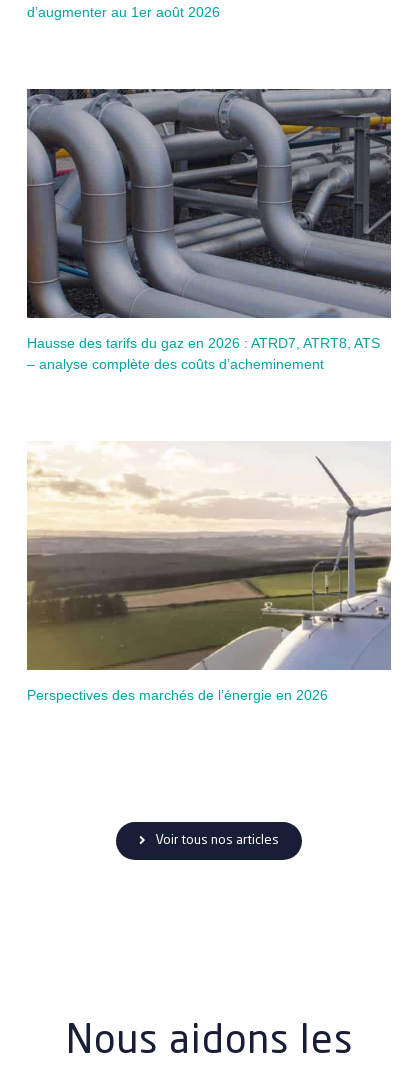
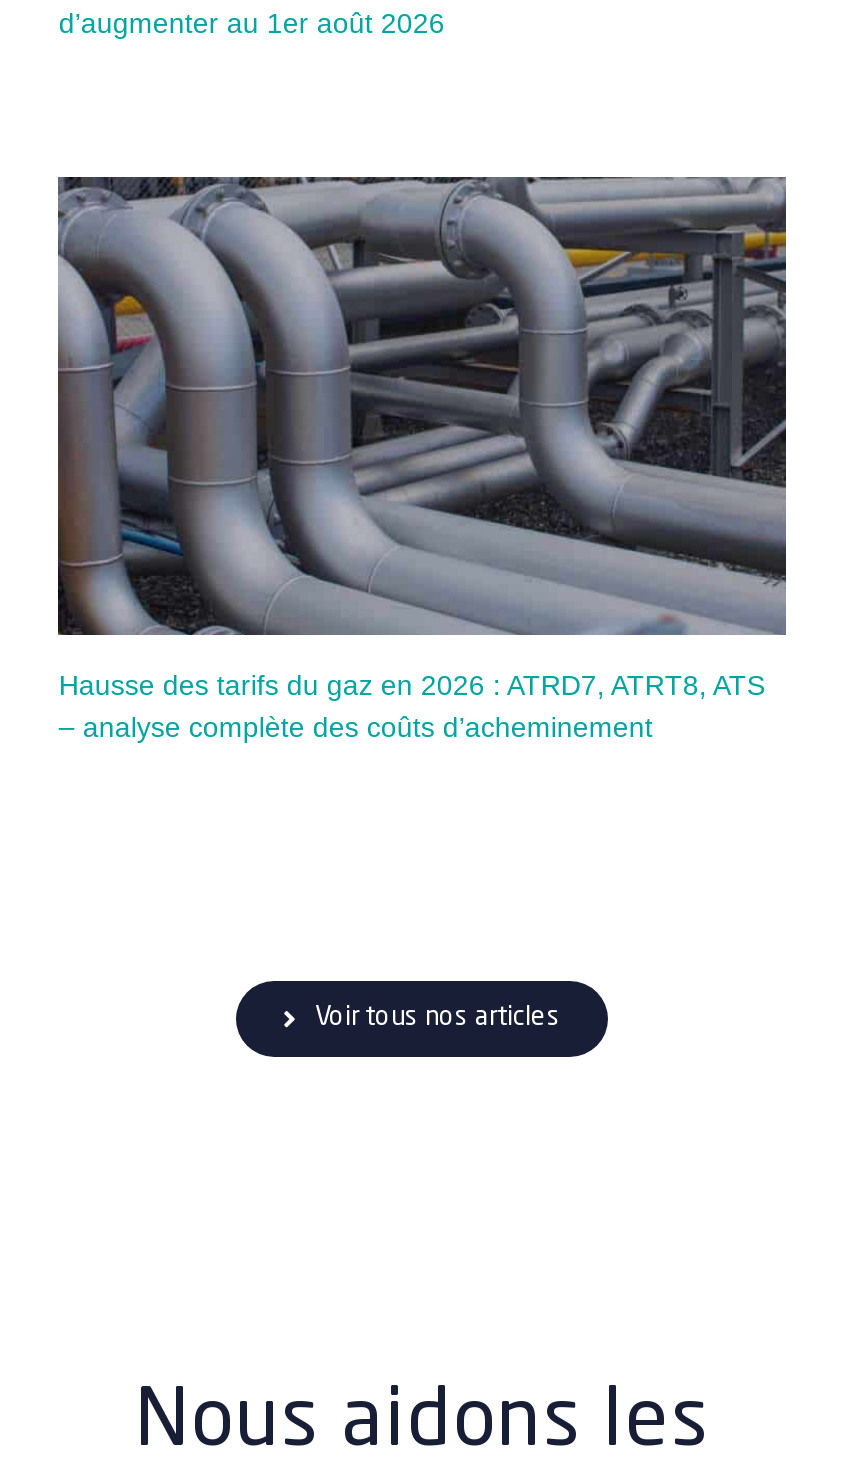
[26,441,392,703] [image] | Perspectives des marchés de l’énergie en 2026 -> none

